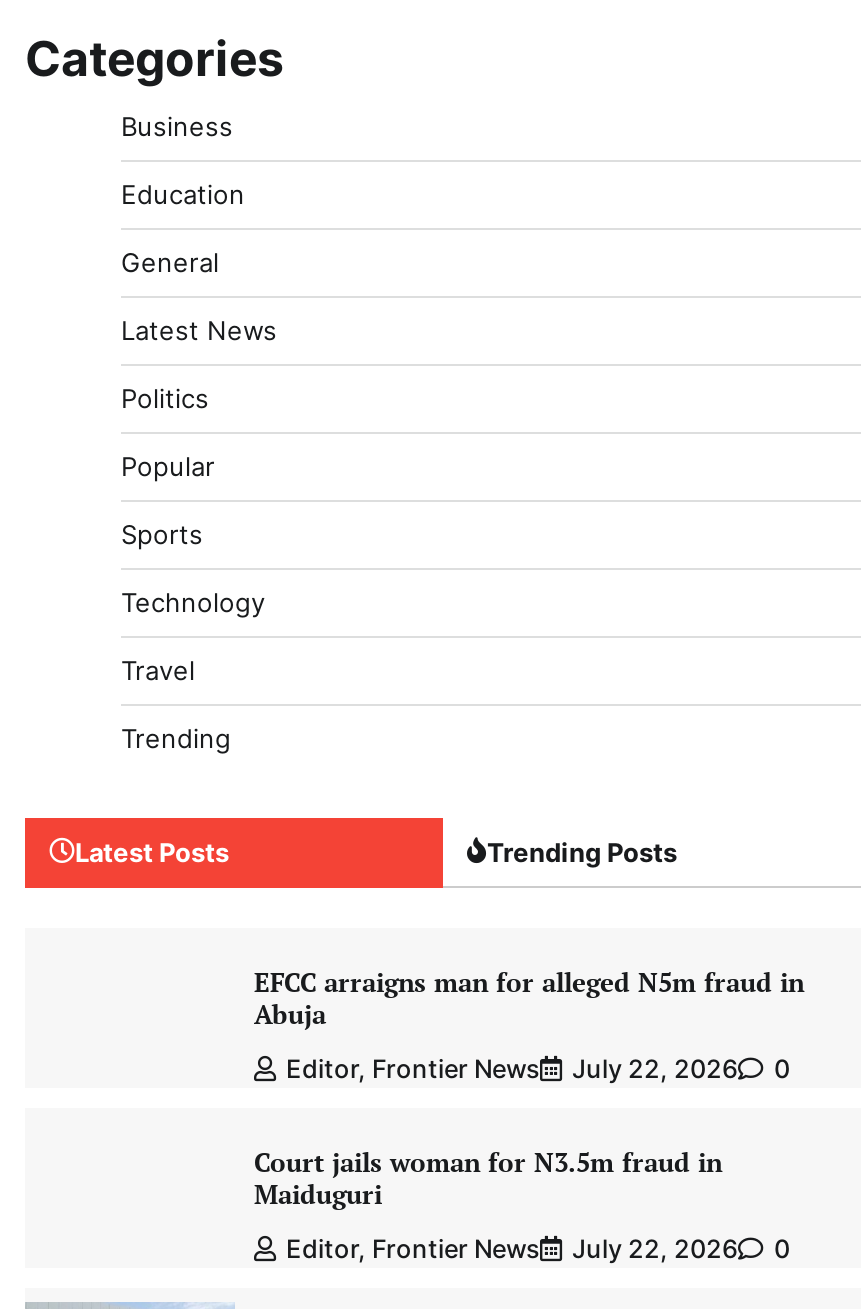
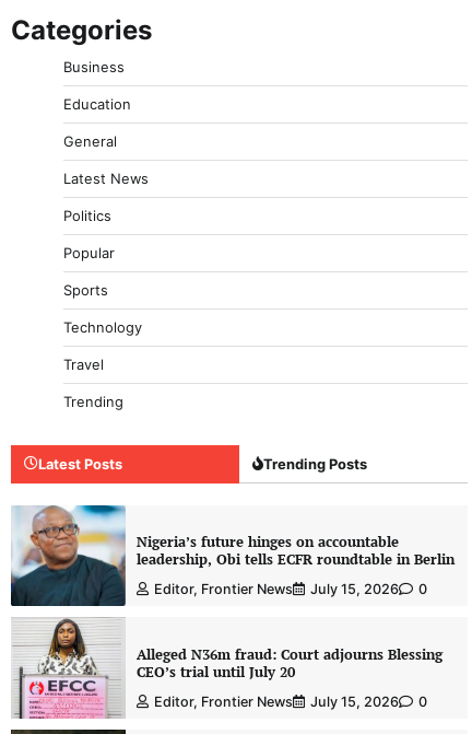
none -> [10,504,127,607] [image]
[254,966,804,1032] EFCC arraigns man for alleged N5m fraud in | Abuja -> [136,532,454,568] Nigeria’s future hinges on accountable | leadership, Obi tells ECFR roundtable in Berlin
[286,1054,790,1084] Editor, Frontier News July 22, 2026 0 -> [154,580,427,597] Editor, Frontier News July 15, 2026 0
none -> [11,617,126,720] [image]
[254,1146,722,1212] Court jails woman for N3.5m fraud in | Maiduguri -> [136,645,442,681] Alleged N36m fraud: Court adjourns Blessing | CEO’s trial until July 20
[286,1234,790,1264] Editor, Frontier News July 22, 2026 0 -> [154,693,427,709] Editor, Frontier News July 15, 2026 0

